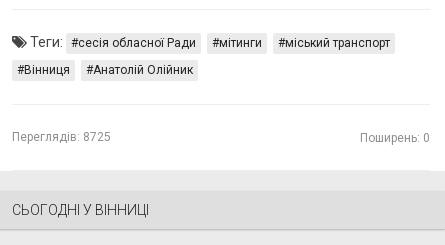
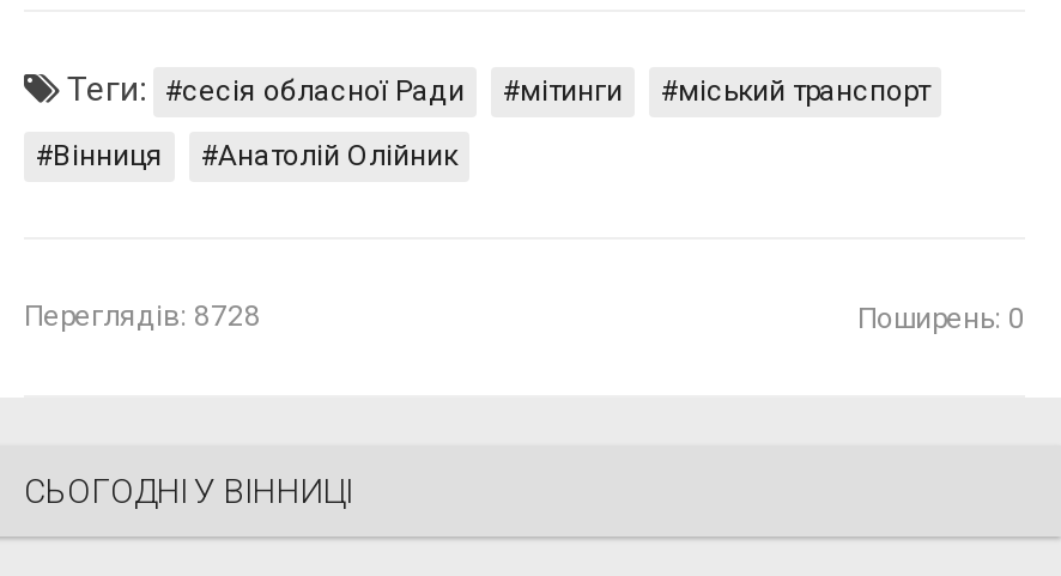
[12,130,111,144] Переглядів: 8725 -> [24,299,261,332] Переглядів: 8728

